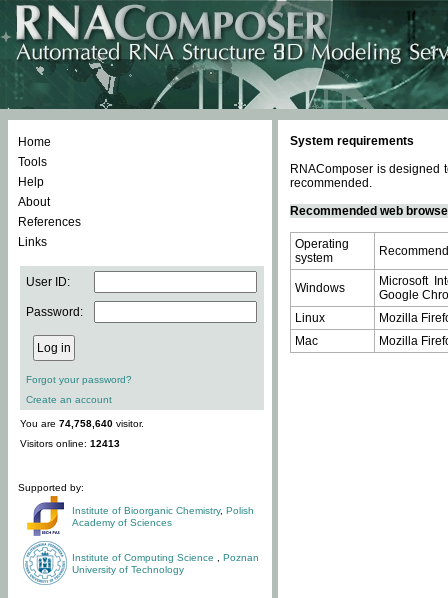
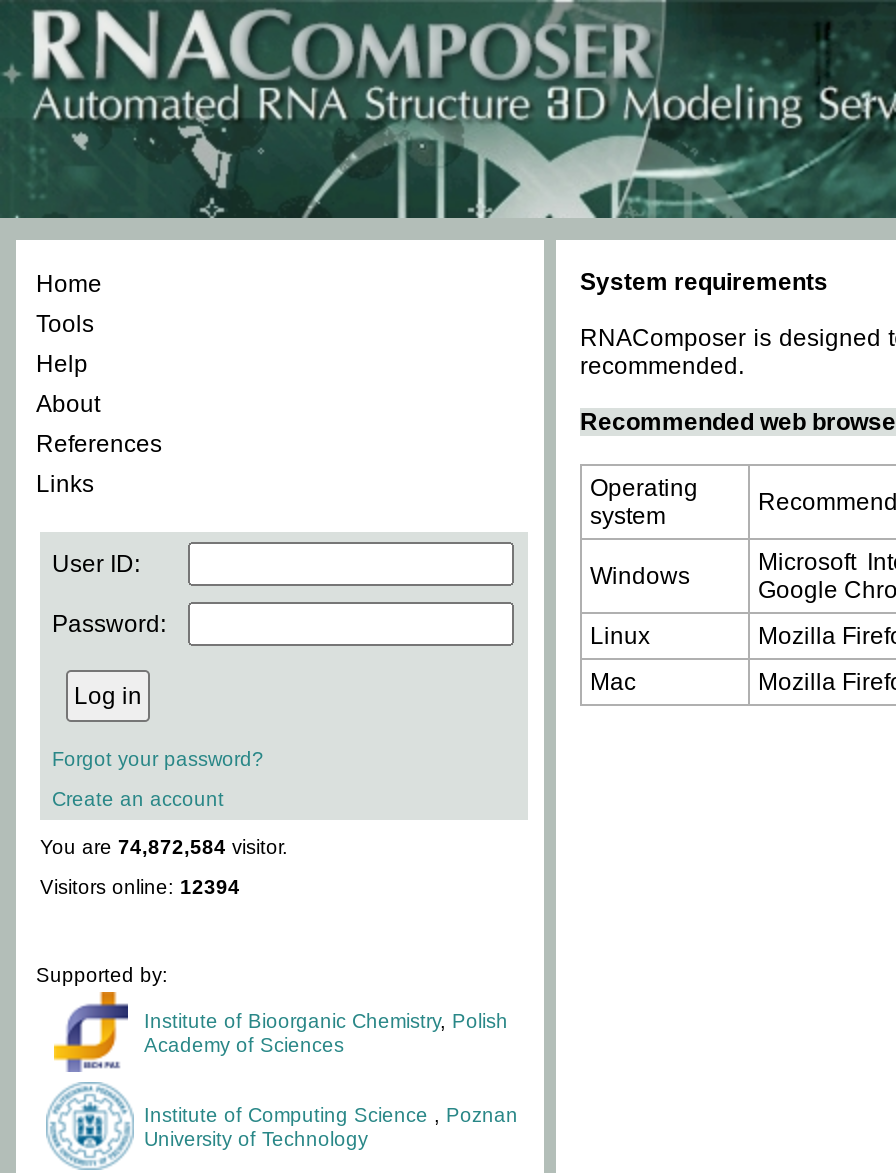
[20,418,144,429] You are 74,758,640 visitor. -> [40,836,288,858] You are 74,872,584 visitor.
[20,438,120,449] Visitors online: 12413 -> [40,876,240,898] Visitors online: 12394

